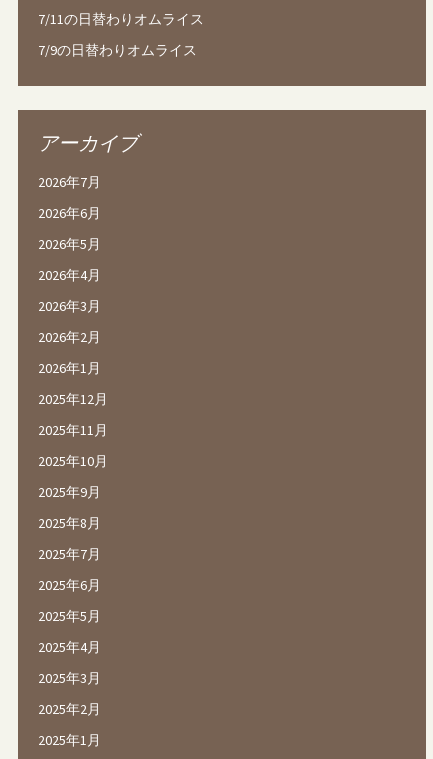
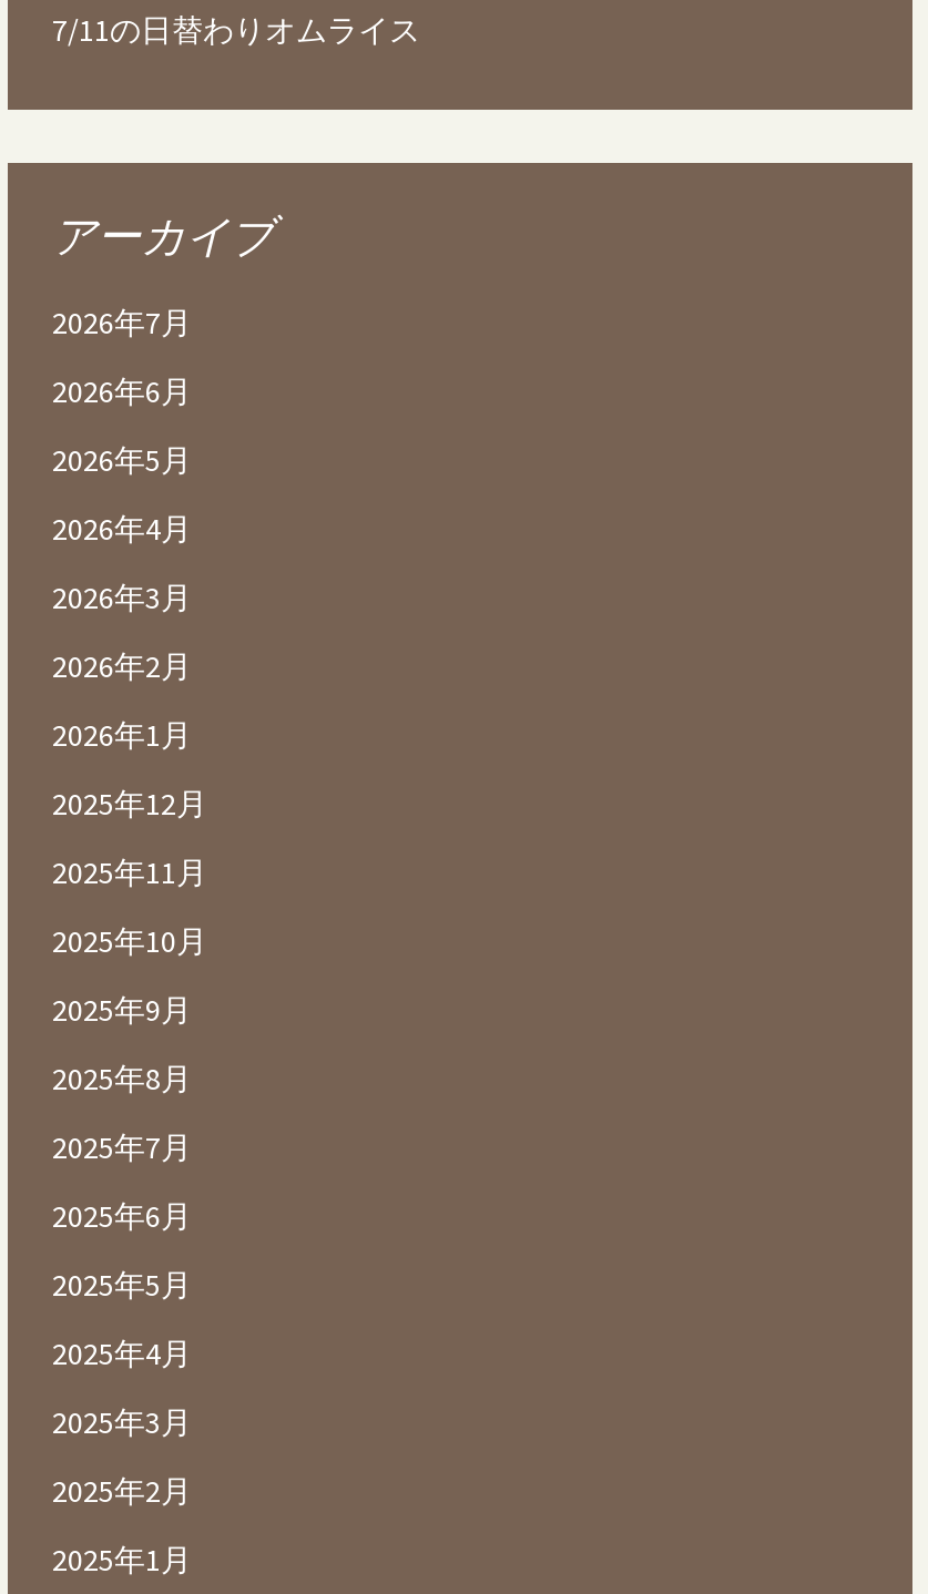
[38,41,197,59] 7/9の日替わりオムライス -> none

